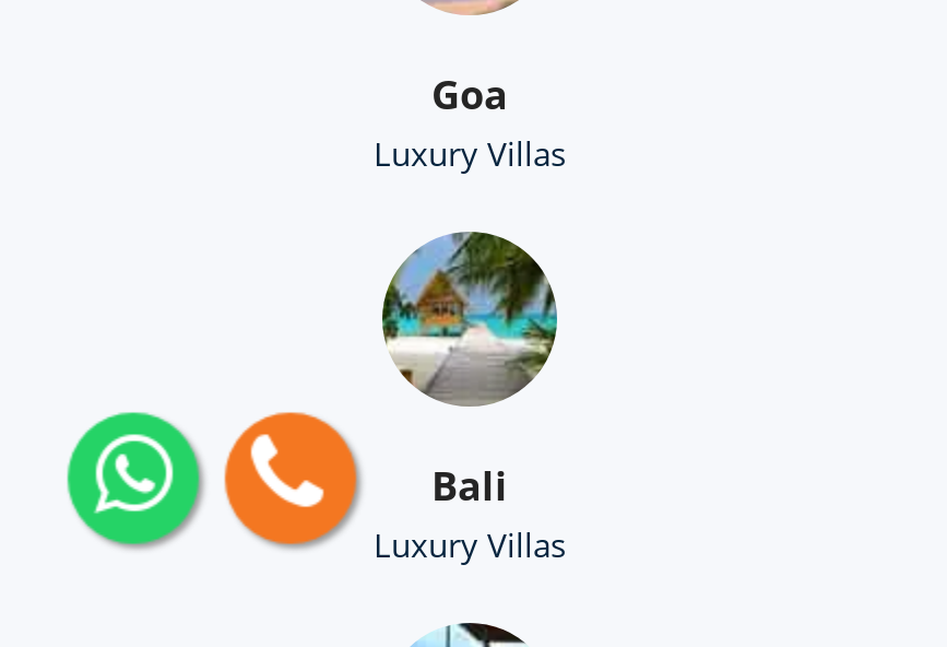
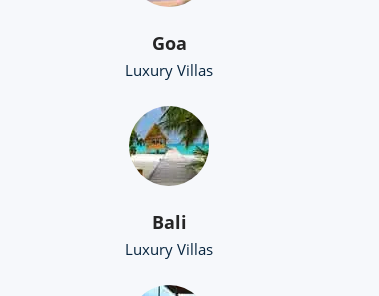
[66,411,205,551] [image] -> none
[223,411,363,551] [image] -> none

